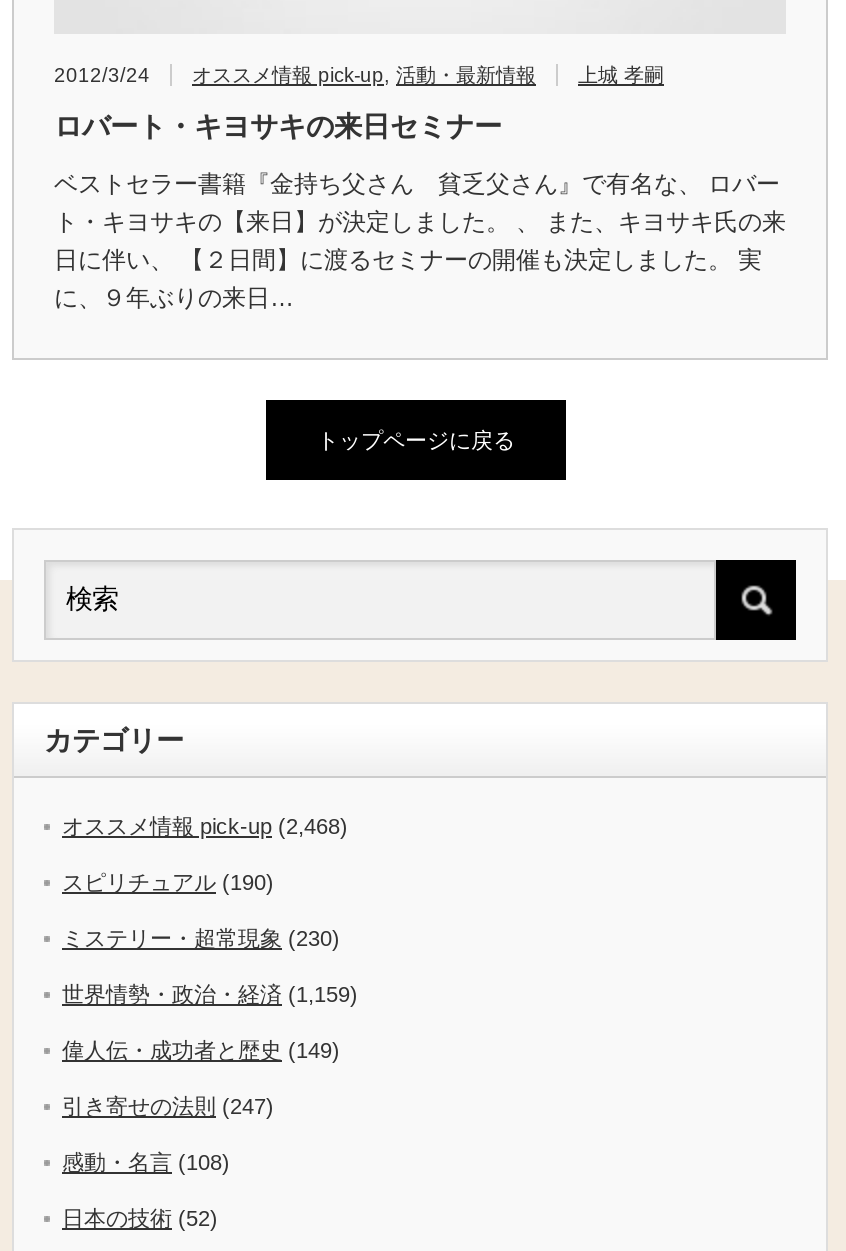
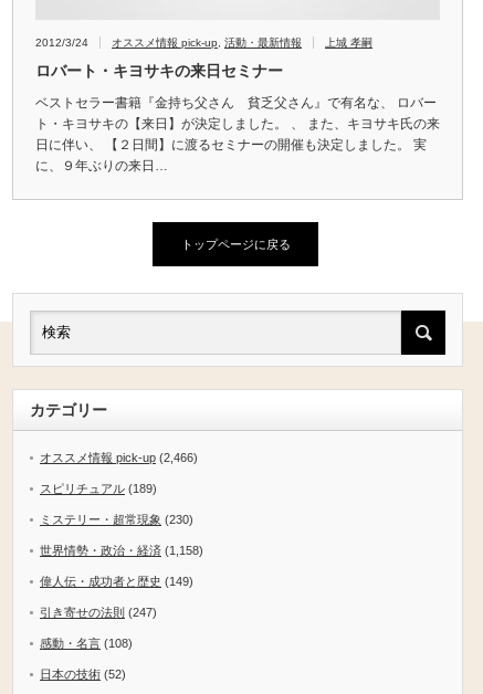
[62,813,348,837] オススメ情報 pick-up (2,468) -> [40,450,198,464] オススメ情報 pick-up (2,466)
[62,869,274,893] スピリチュアル(190) -> [40,481,157,495] スピリチュアル(189)
[62,981,358,1005] 世界情勢・政治・経済(1,159) -> [40,543,203,556] 世界情勢・政治・経済(1,158)

